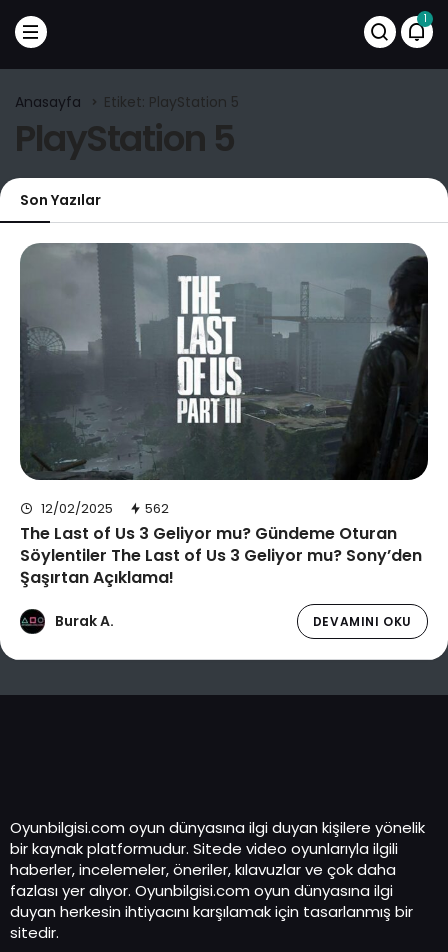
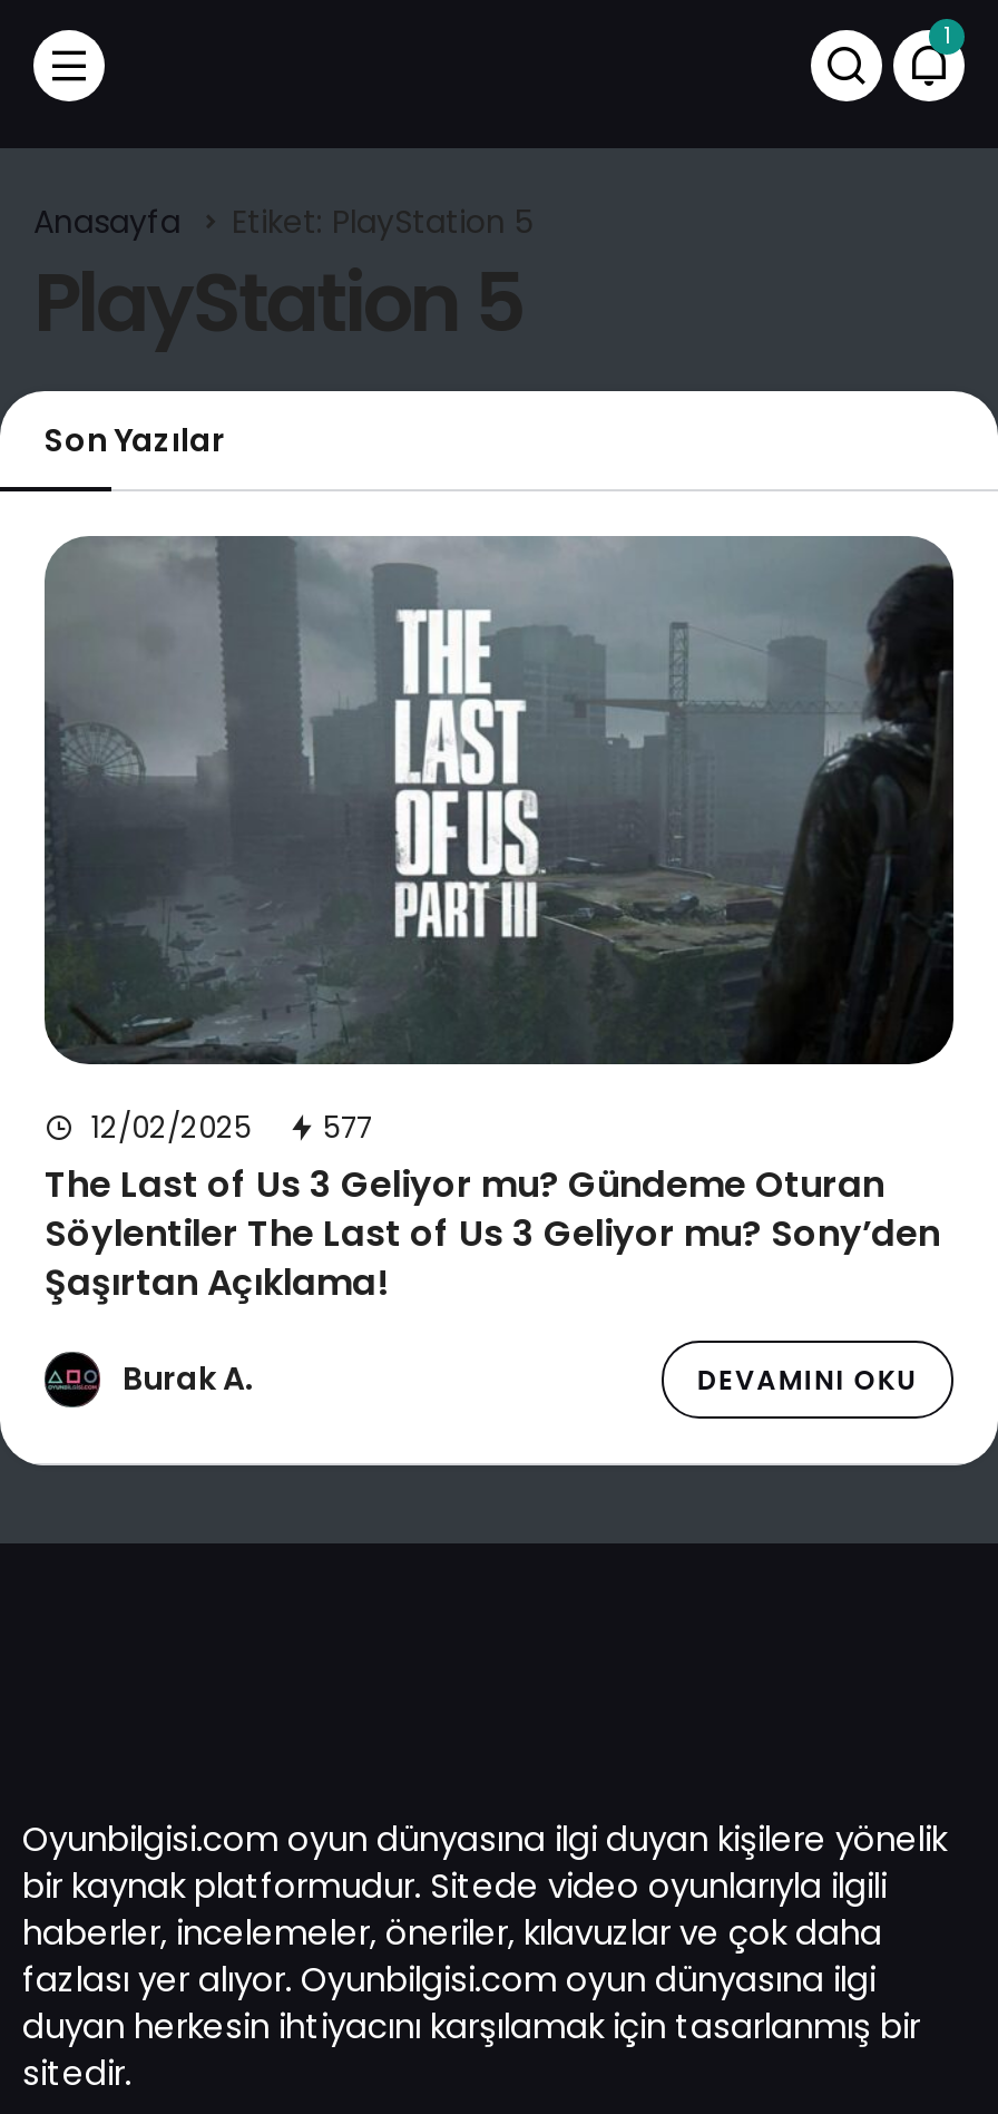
[38,499,169,518] 12/02/2025 562 -> [85,1107,372,1149] 12/02/2025 577

